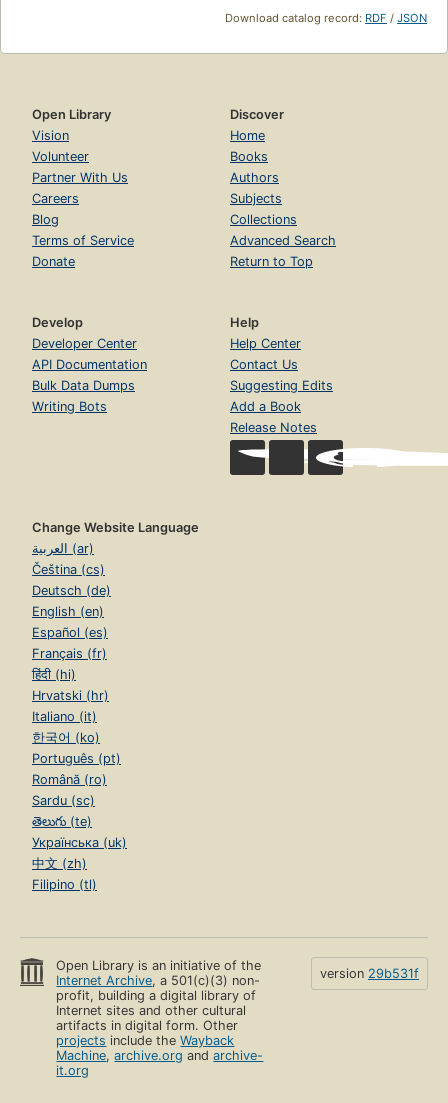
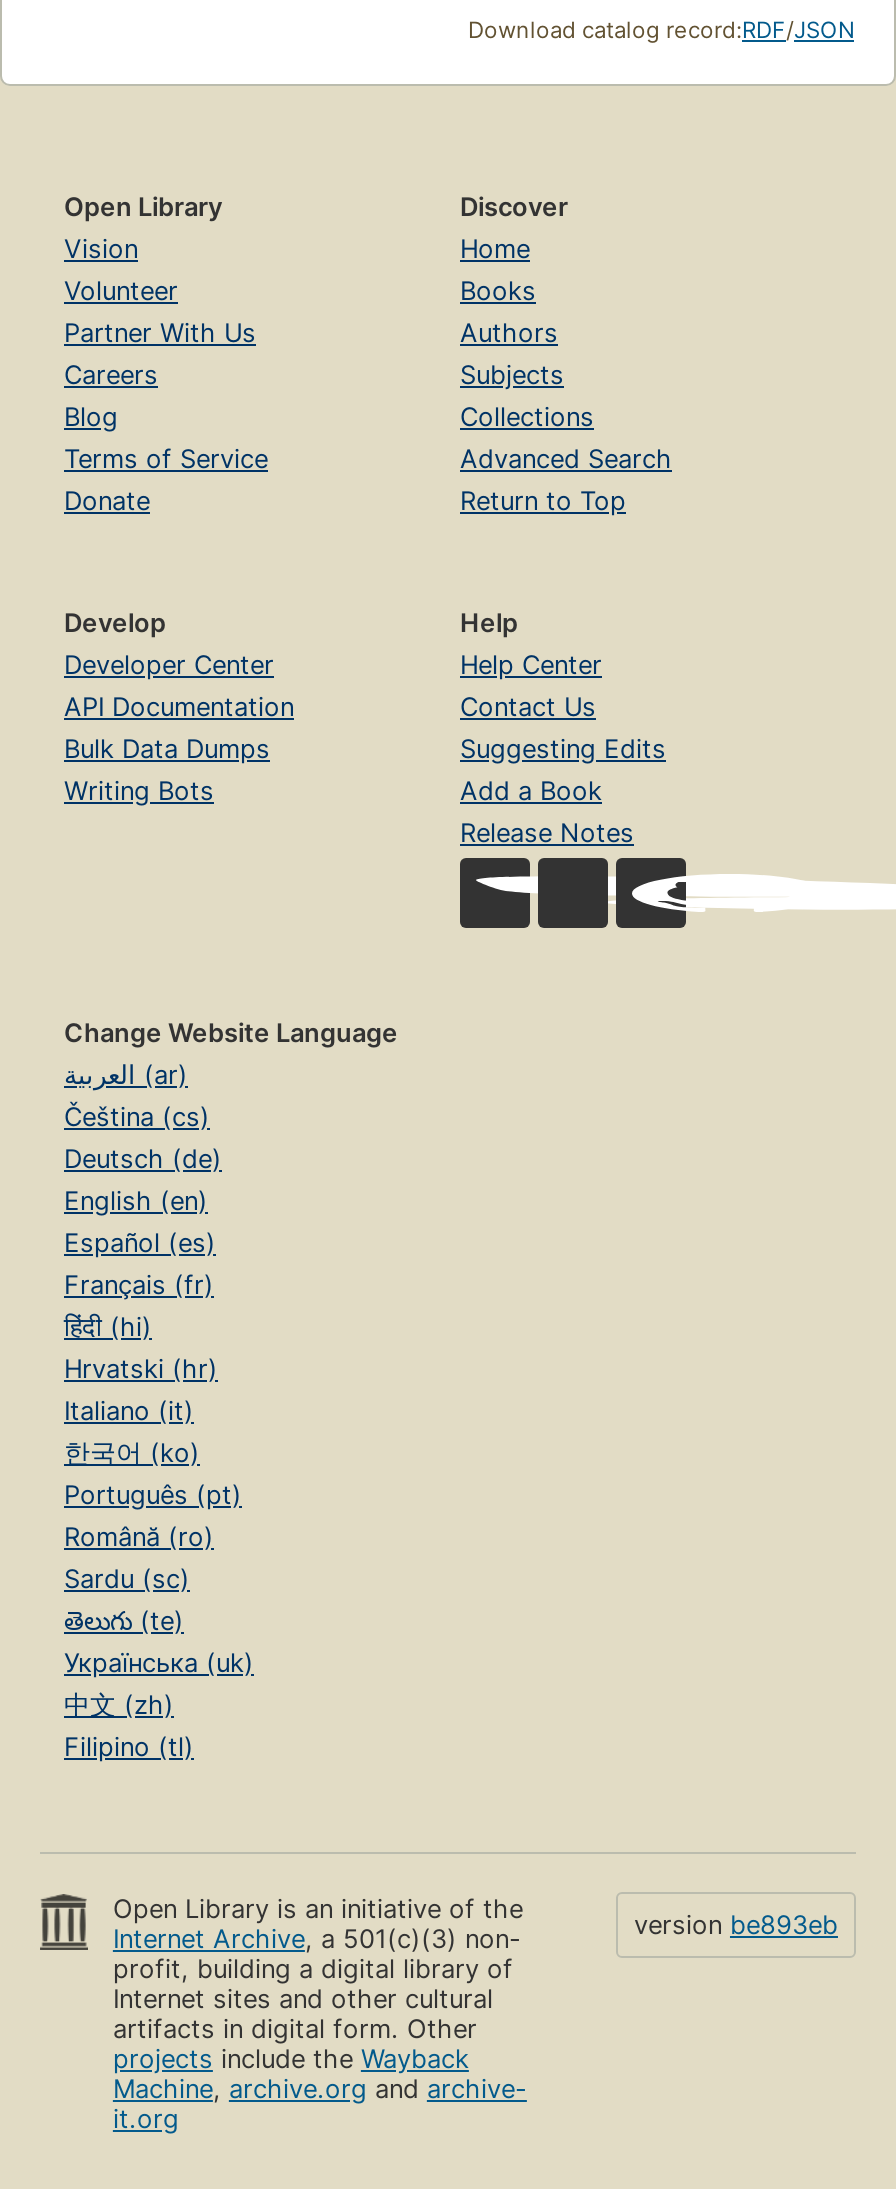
[320,966,419,981] version 29b531f -> [634,1911,838,1941] version be893eb

